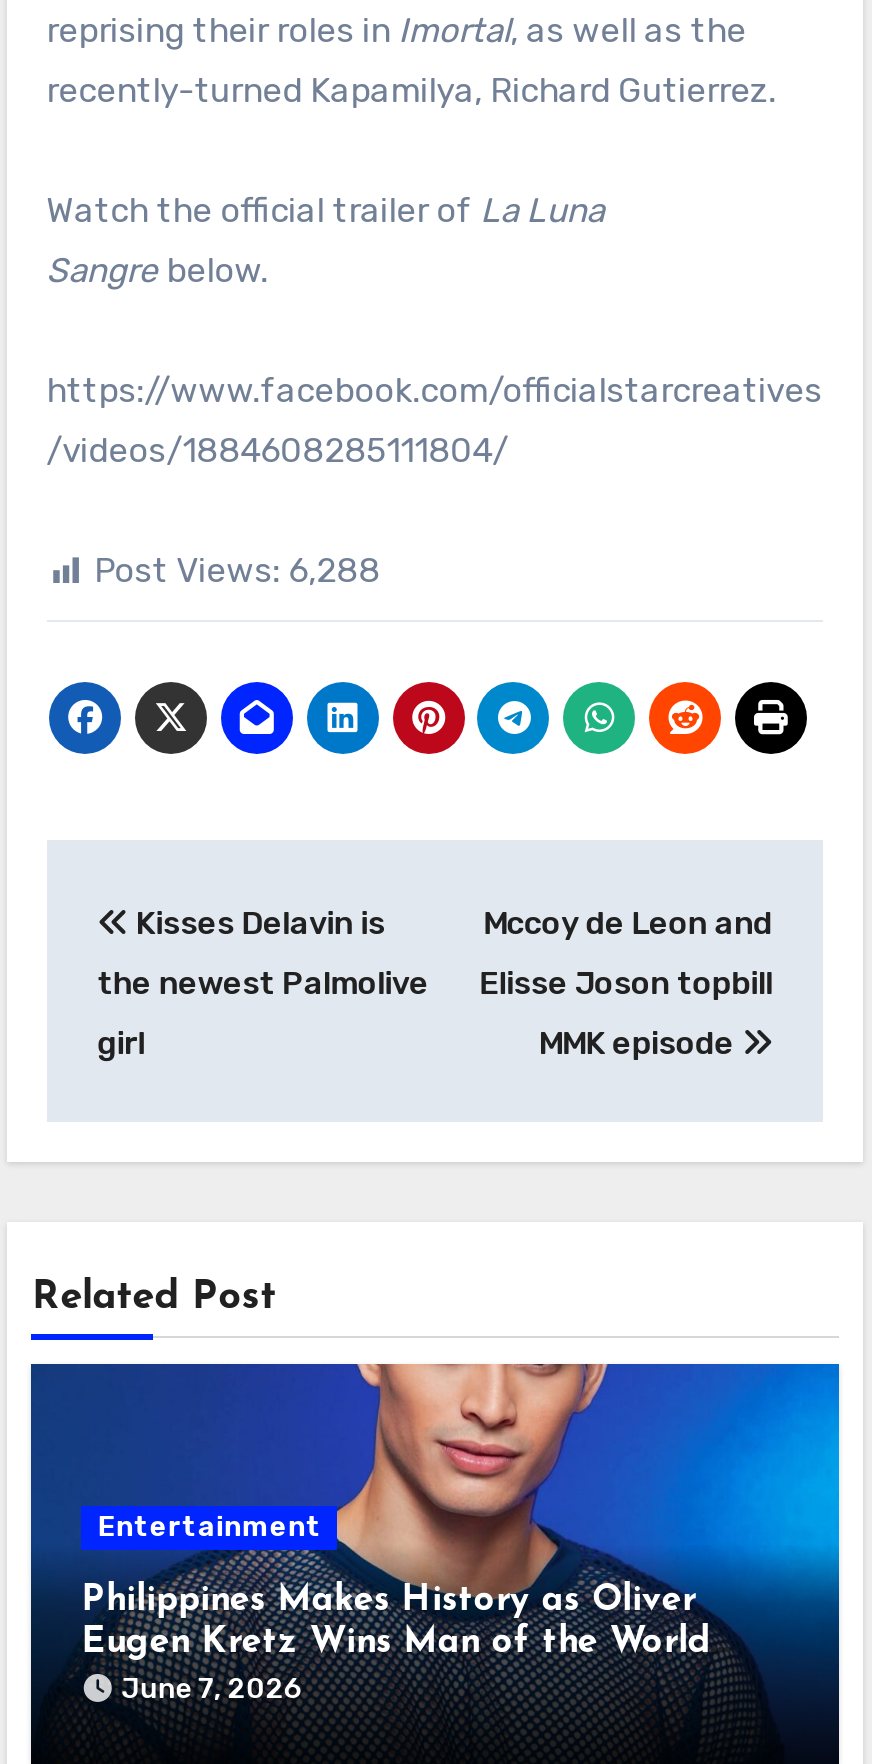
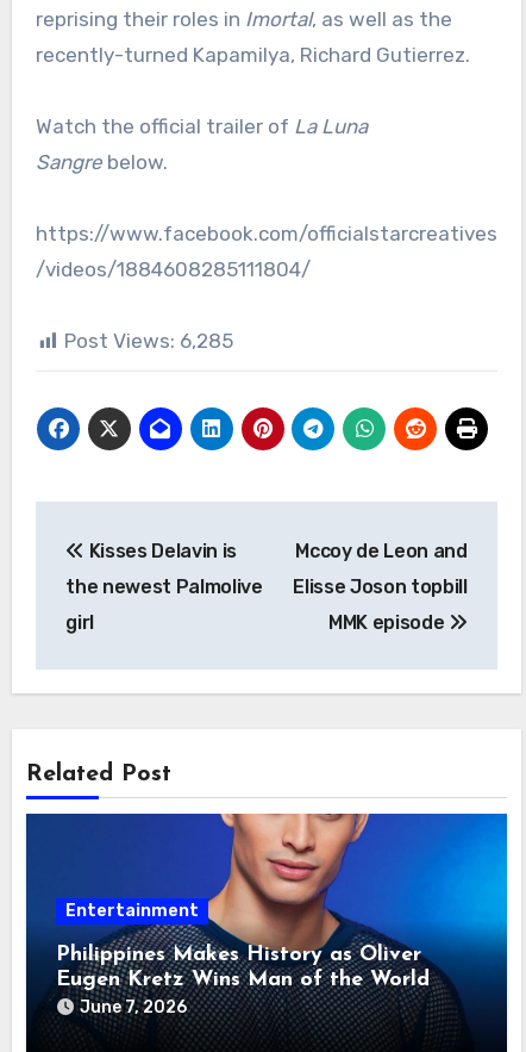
[94,550,380,590] Post Views: 6,288 -> [64,329,233,353] Post Views: 6,285

